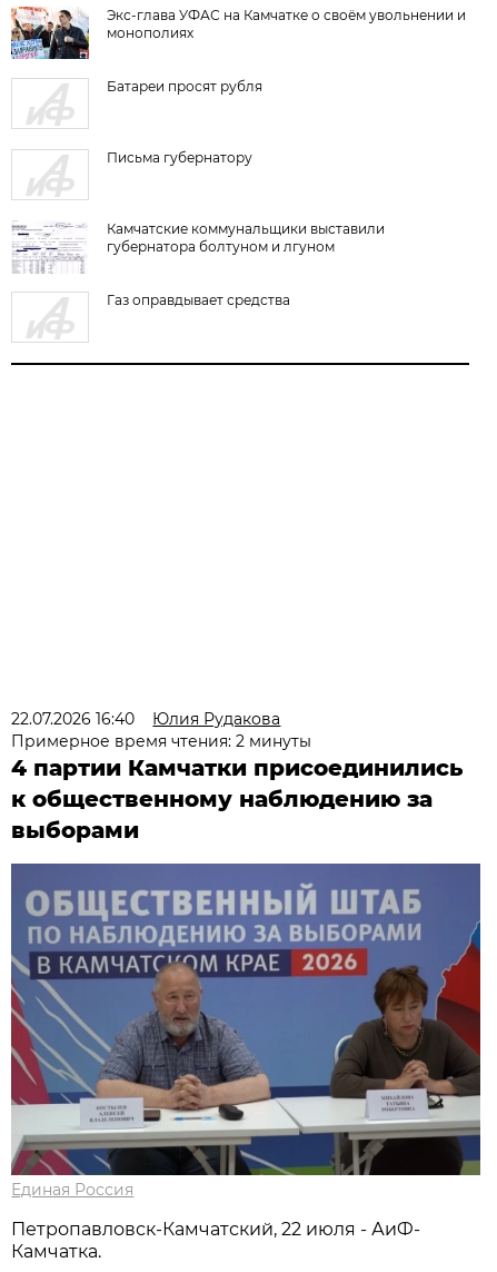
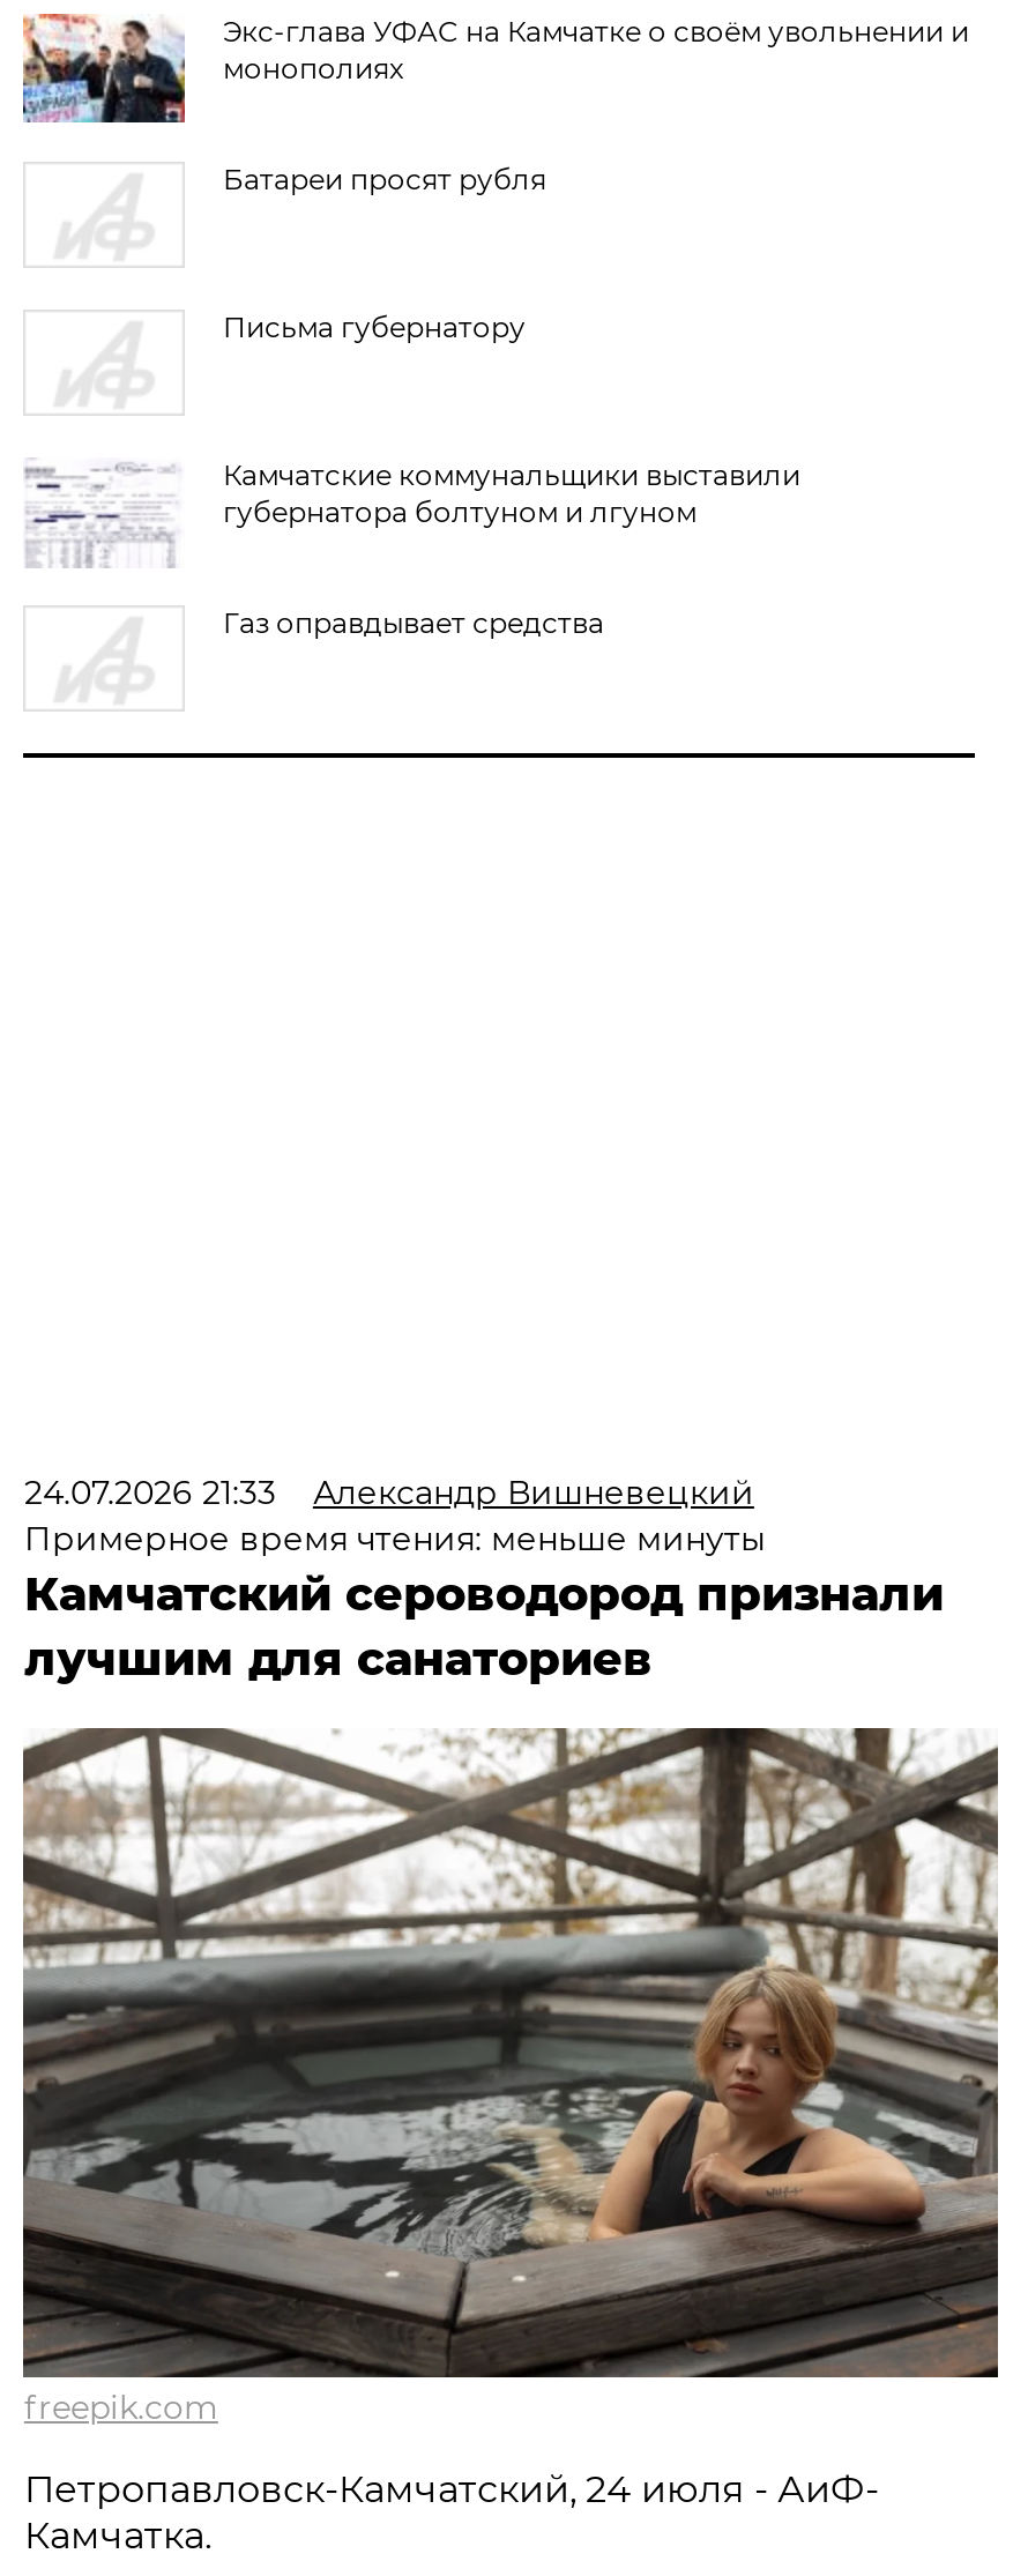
[12,709,463,844] 22.07.2026 16:40 | Юлия Рудакова | Примерное время чтения: 2 минуты | 4 партии Камчатки присоединились | к общественному наблюдению за | выборами -> [24,1472,943,1687] 24.07.2026 21:33 | Александр Вишневецкий | Примерное время чтения: меньше минуты | Камчатский сероводород признали | лучшим для санаториев
[10,862,481,1200] [image] | Единая Россия -> [21,1726,1000,2428] [image] | freepik.com
[12,1219,421,1240] Петропавловск-Камчатский, 22 июля - АиФ- -> [24,2467,879,2511] Петропавловск-Камчатский, 24 июля - АиФ-

